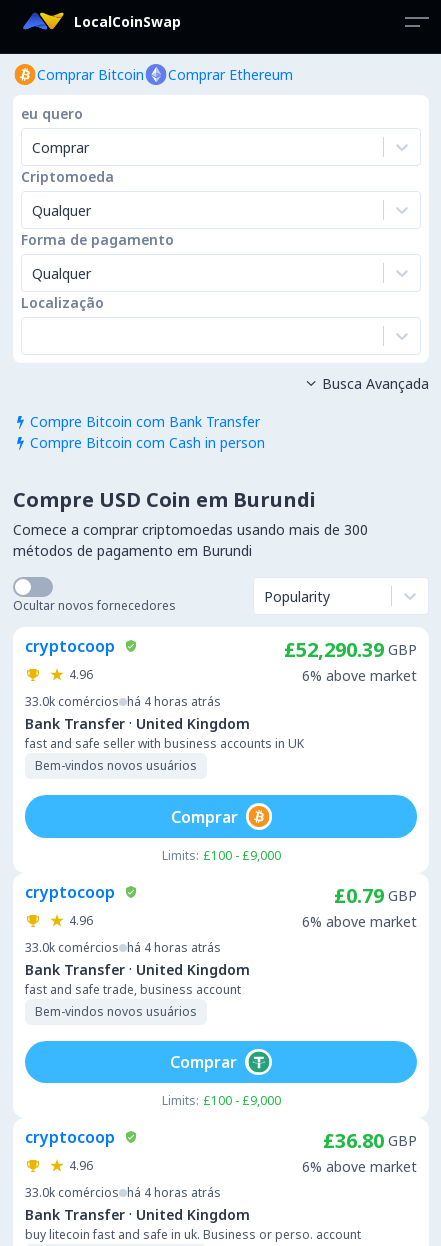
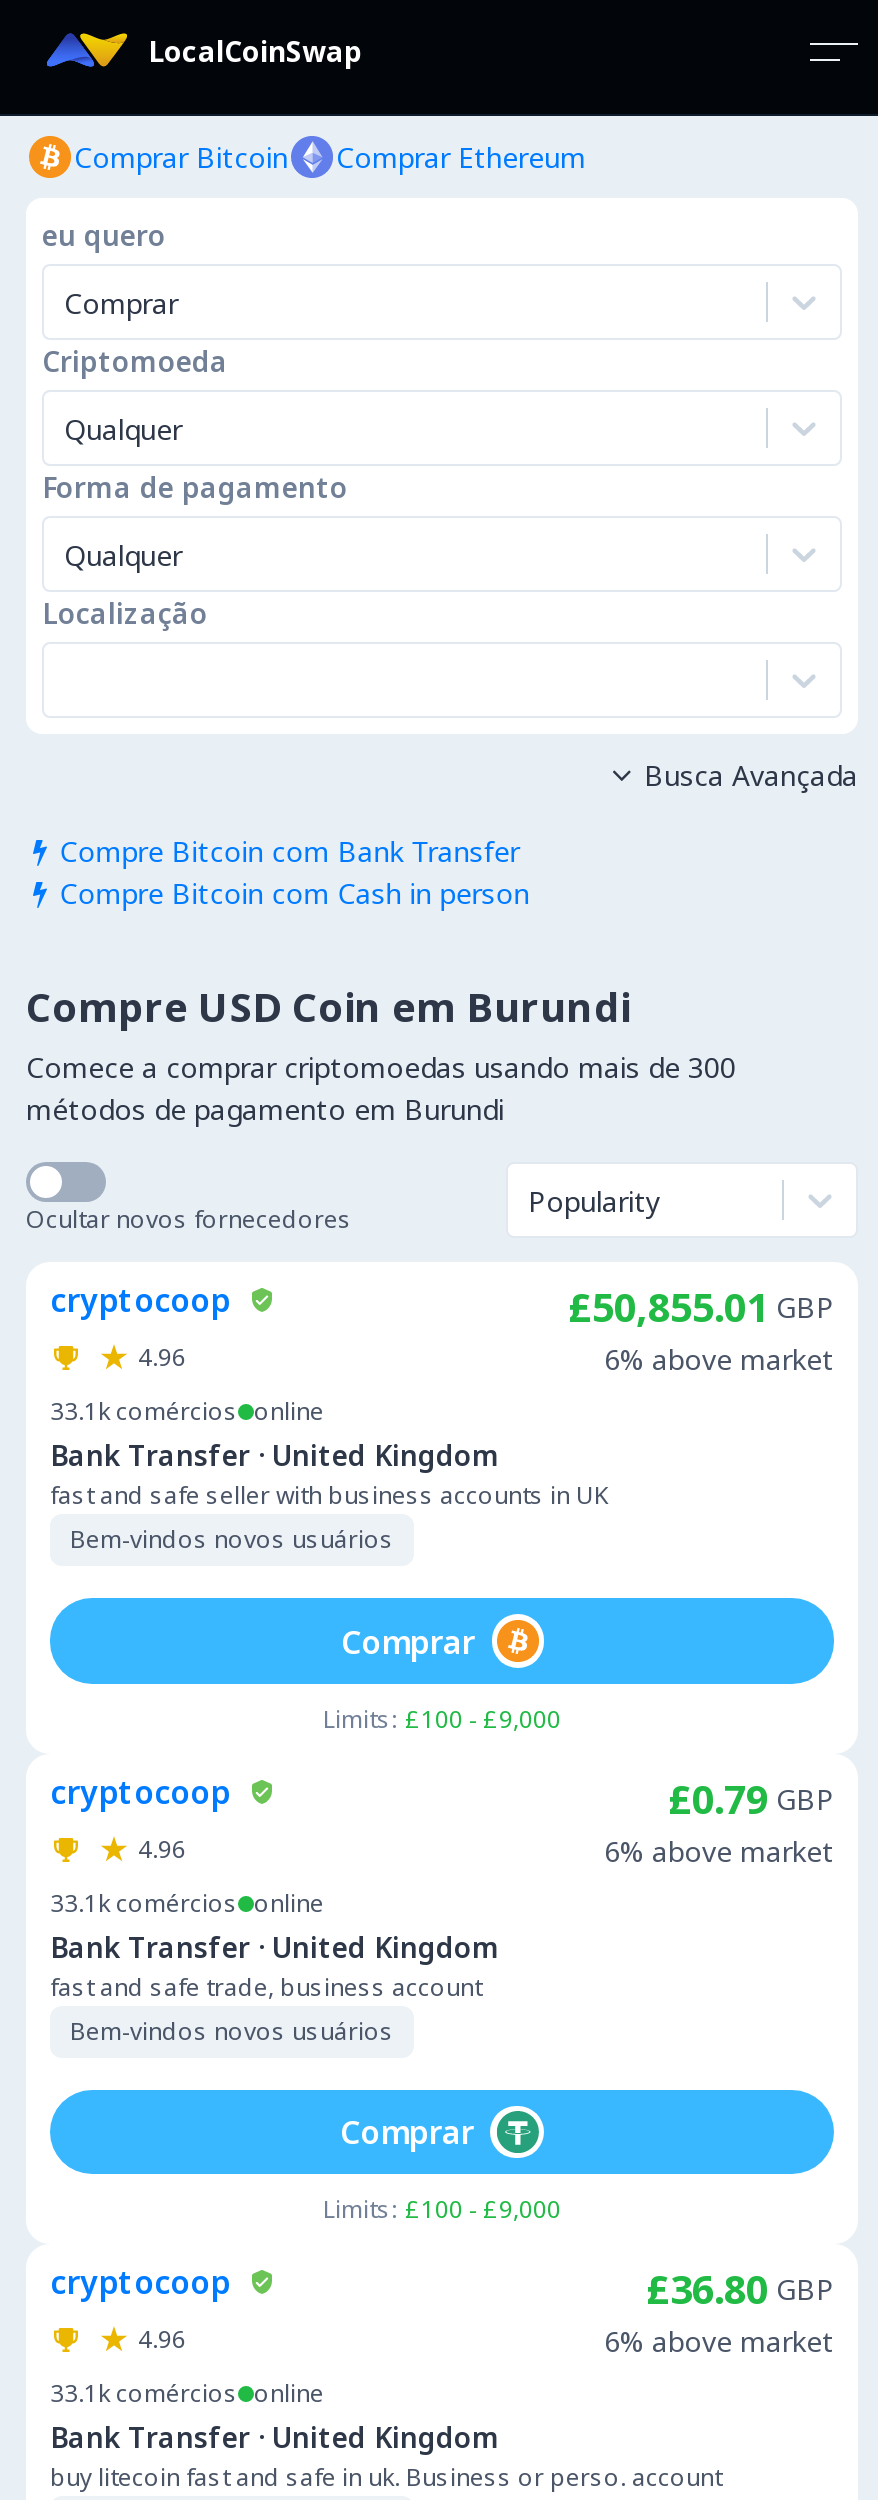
[284,636,417,663] £52,290.39 GBP -> [568,1280,834,1334] £50,855.01 GBP
[25,693,221,710] 33.0k comércios há 4 horas atrás -> [50,1394,324,1428] 33.1k comércios online
[25,939,221,956] 33.0k comércios há 4 horas atrás -> [50,1886,324,1920] 33.1k comércios online
[25,1184,221,1201] 33.0k comércios há 4 horas atrás -> [50,2376,324,2410] 33.1k comércios online

